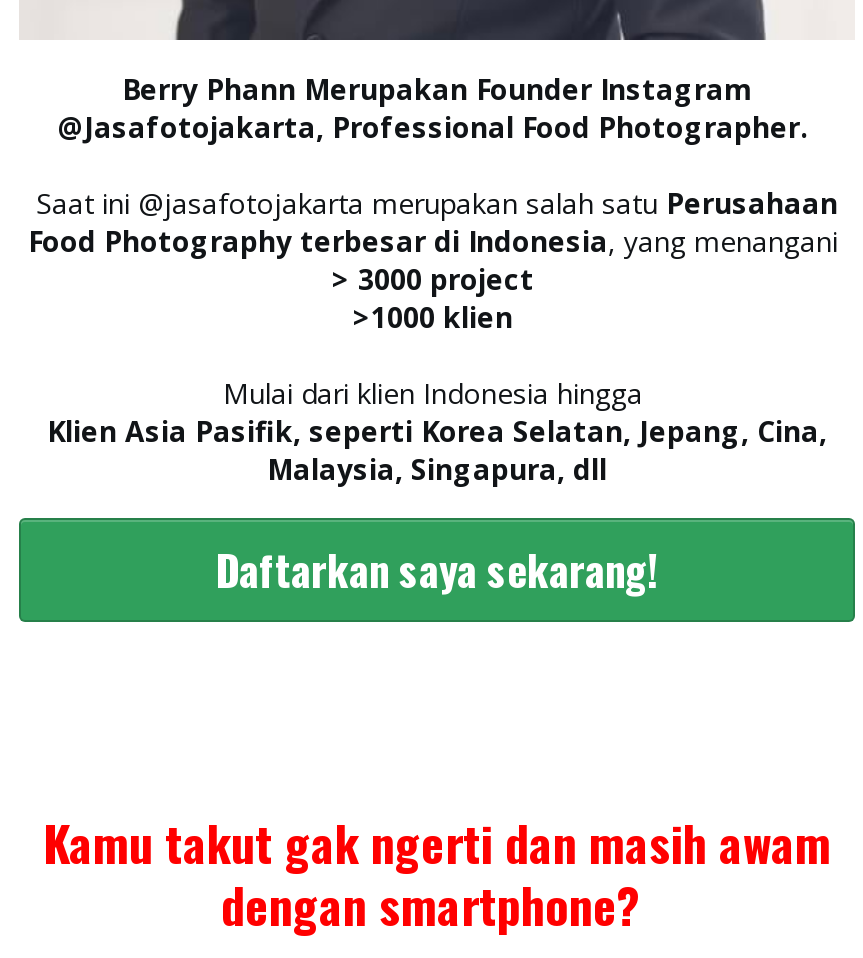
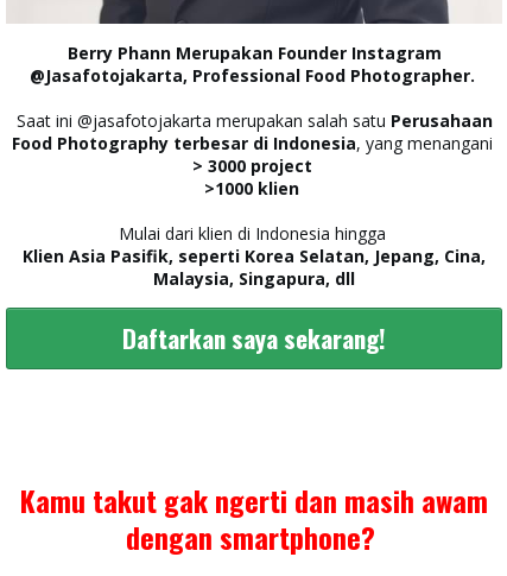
[223,373,651,411] Mulai dari klien Indonesia hingga -> [118,222,390,244] Mulai dari klien di Indonesia hingga

